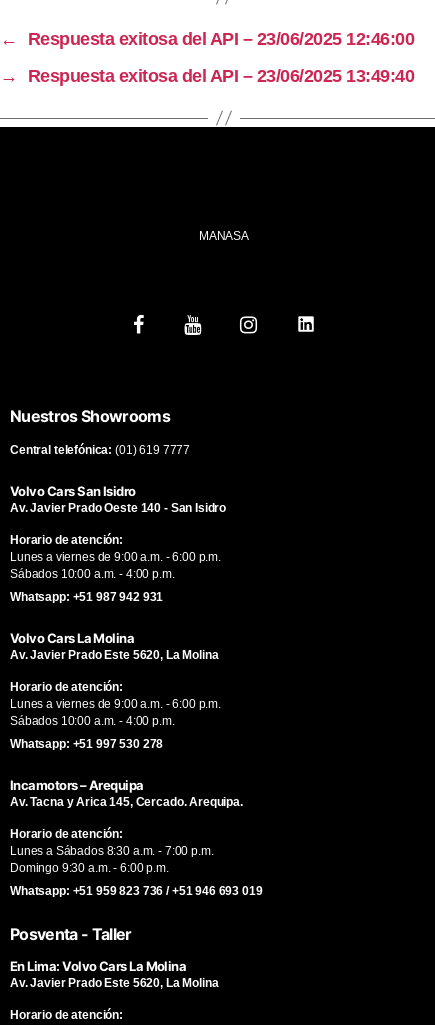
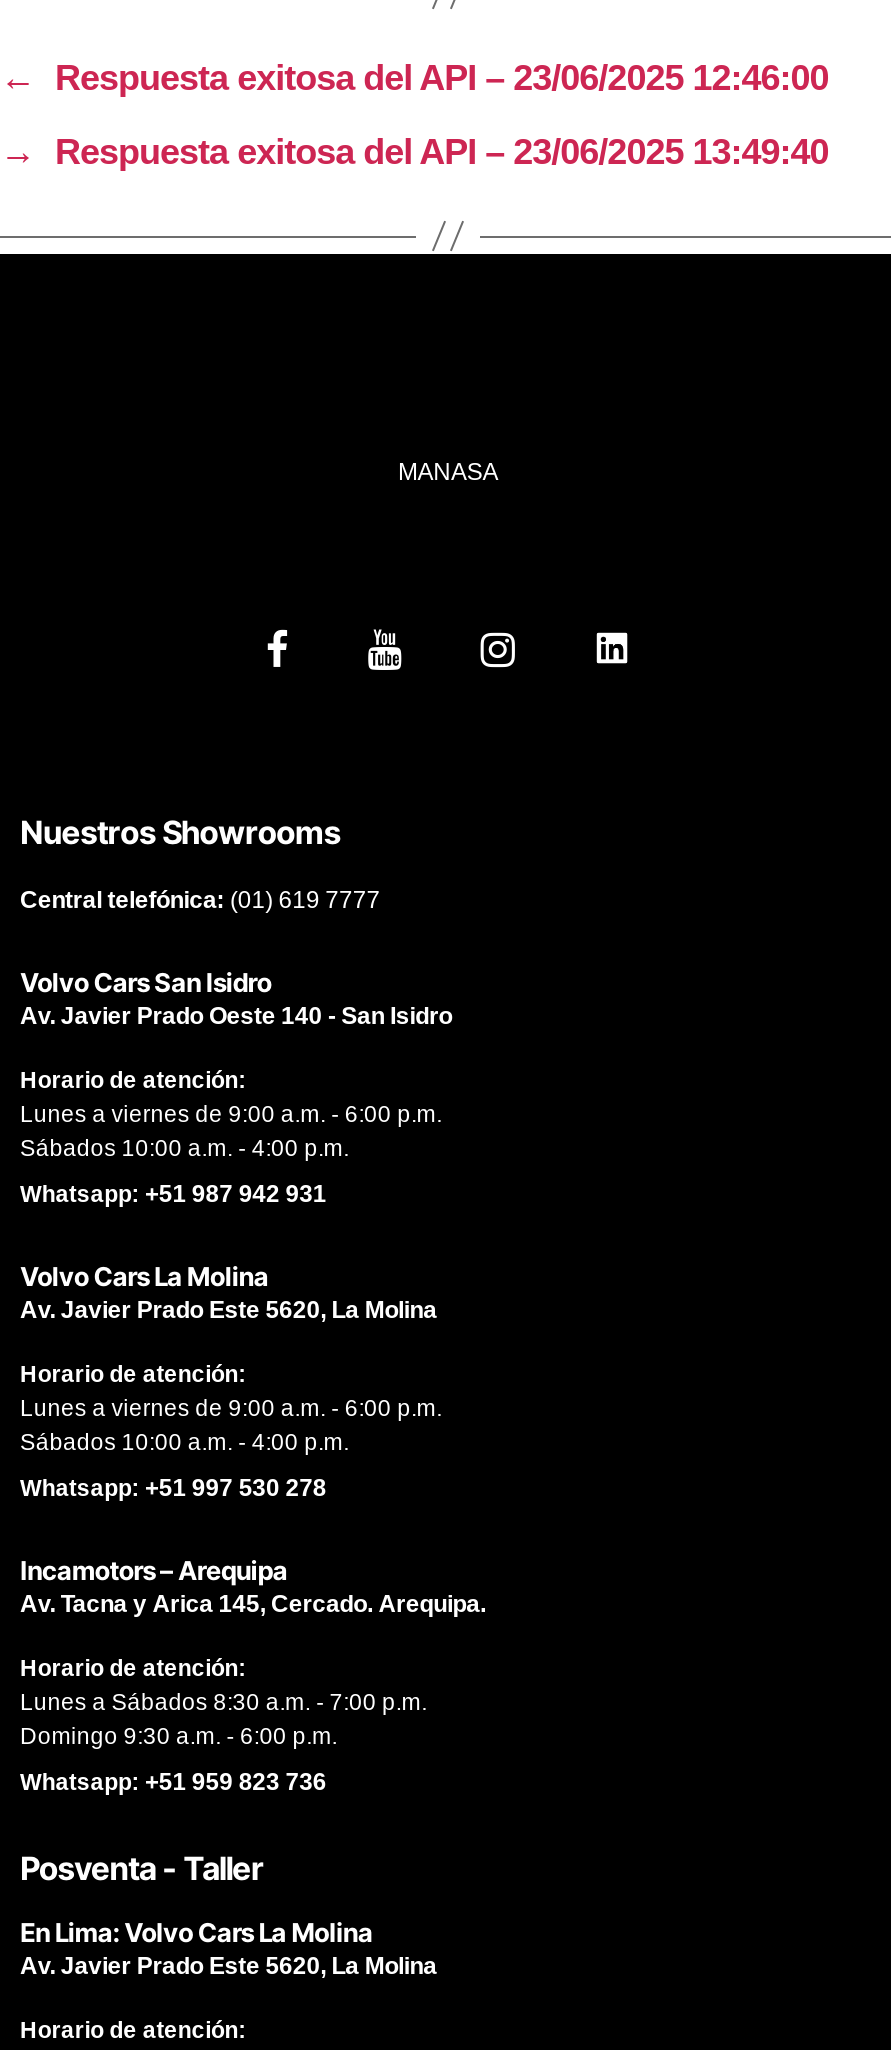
[10,884,263,898] Whatsapp: +51 959 823 736 / +51 946 693 019 -> [20,1768,327,1796] Whatsapp: +51 959 823 736

